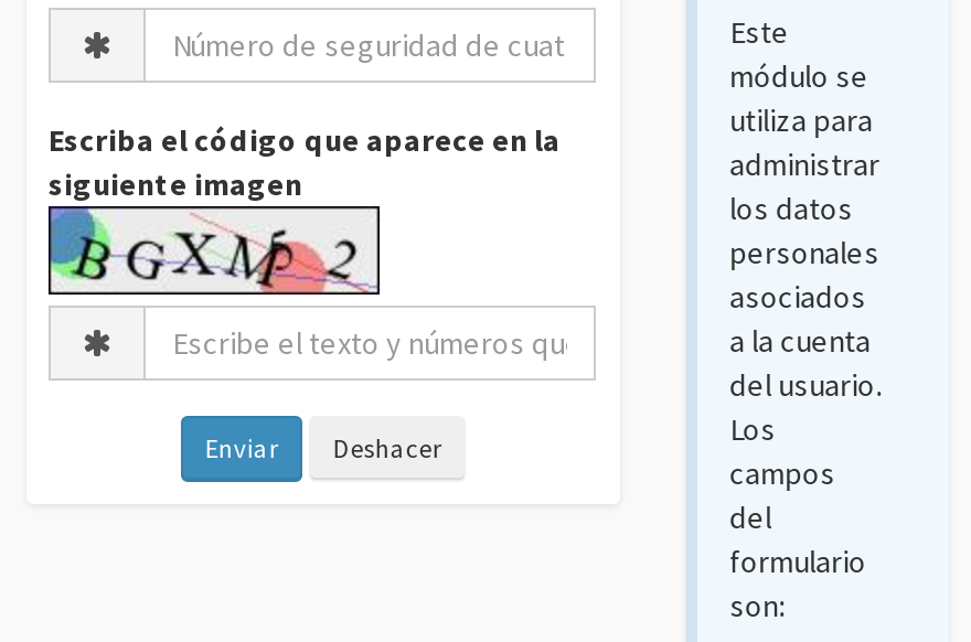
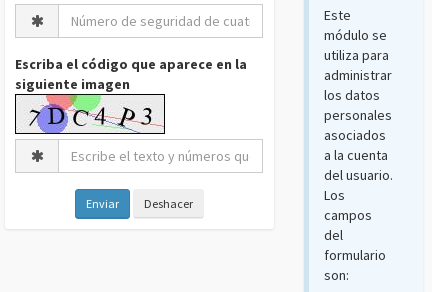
[49,211,375,295] [image] -> [15,96,162,134] [image]

